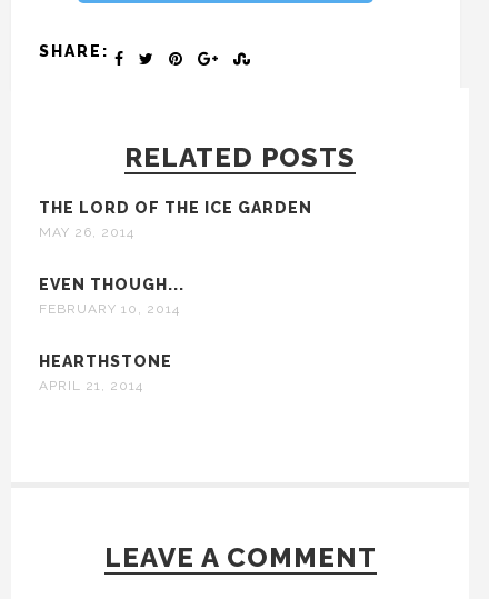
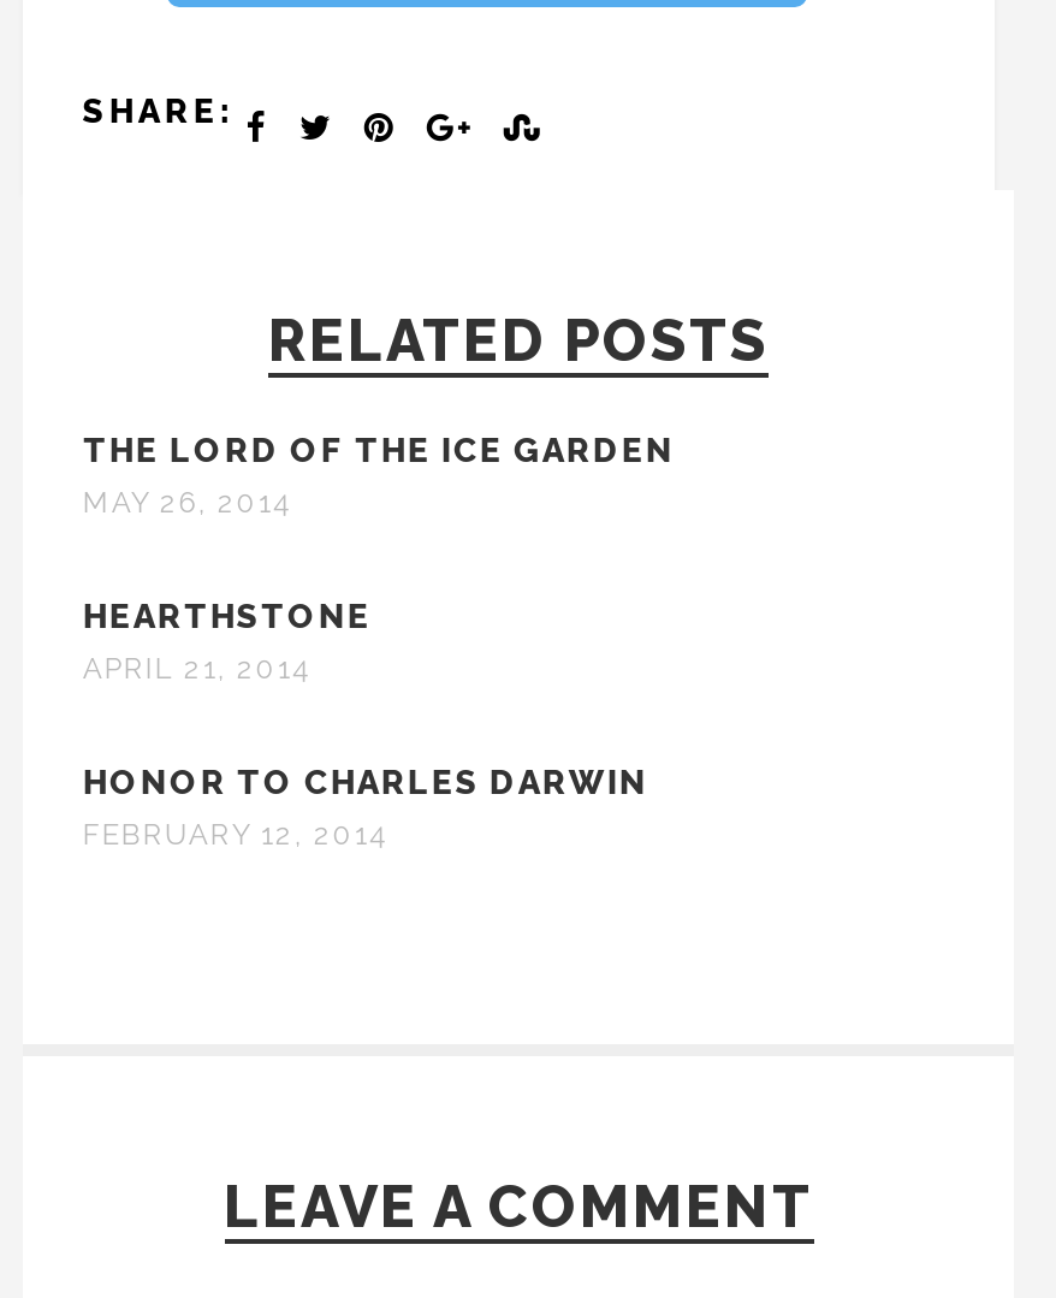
[39,276,184,317] EVEN THOUGH... | FEBRUARY 10, 2014 -> none
moved [39,352,172,393] -> [83,597,371,686]: HEARTHSTONE | APRIL 21, 2014
none -> [83,763,648,852] HONOR TO CHARLES DARWIN | FEBRUARY 12, 2014

